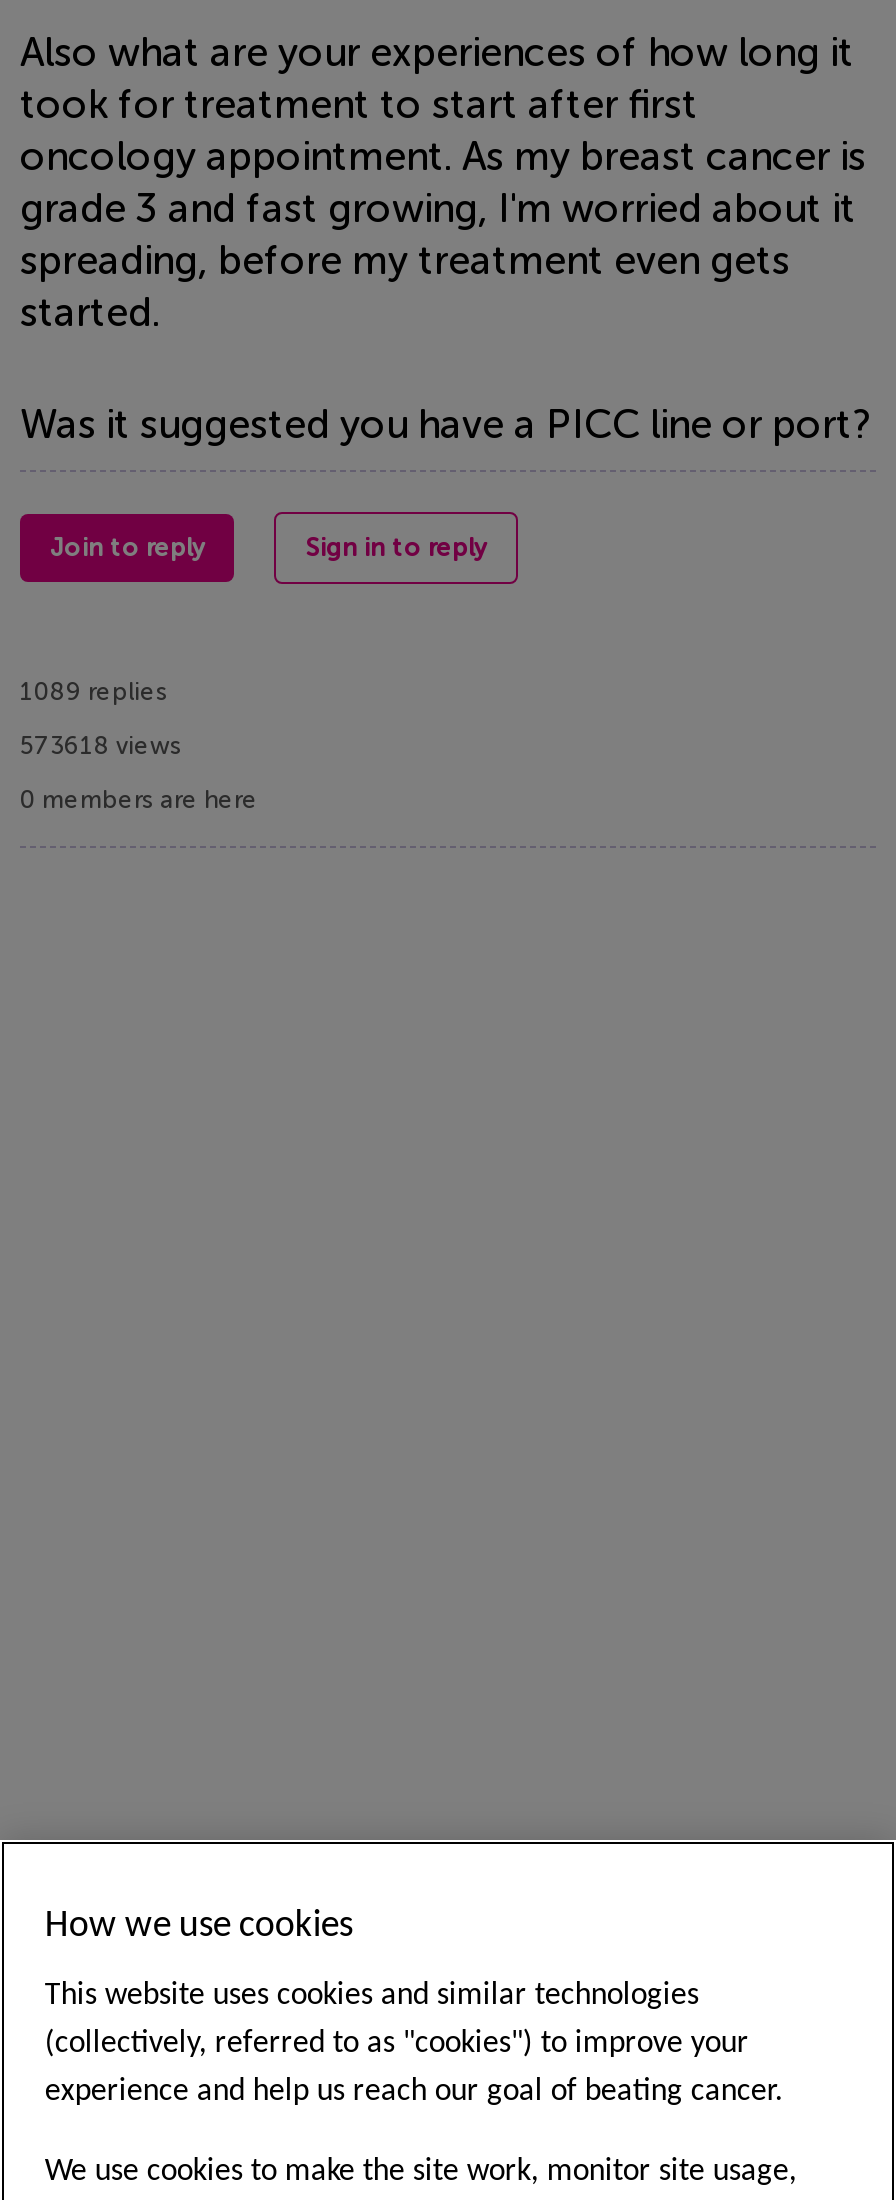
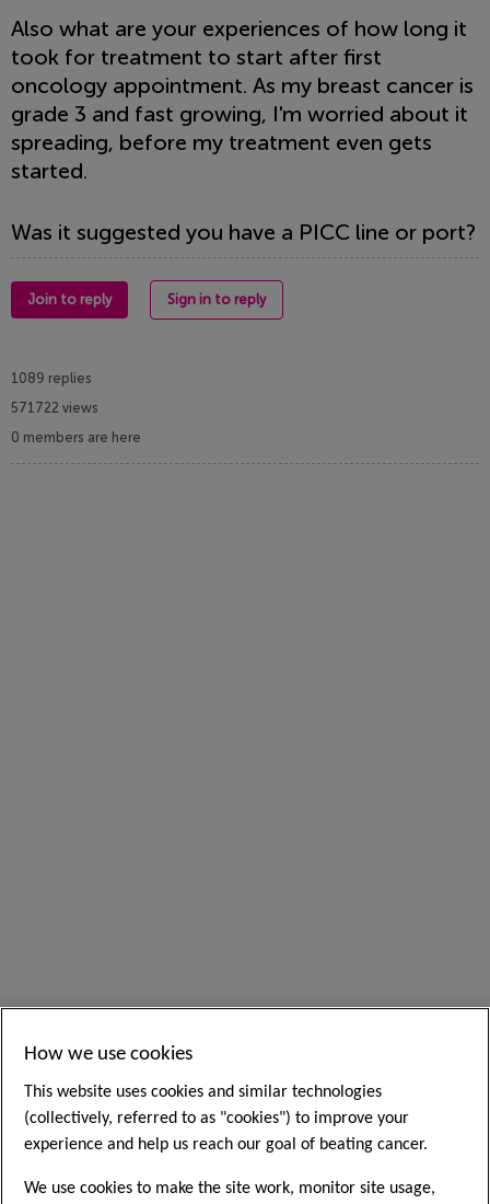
[20,730,182,760] 573618 views -> [11,400,98,416] 571722 views

